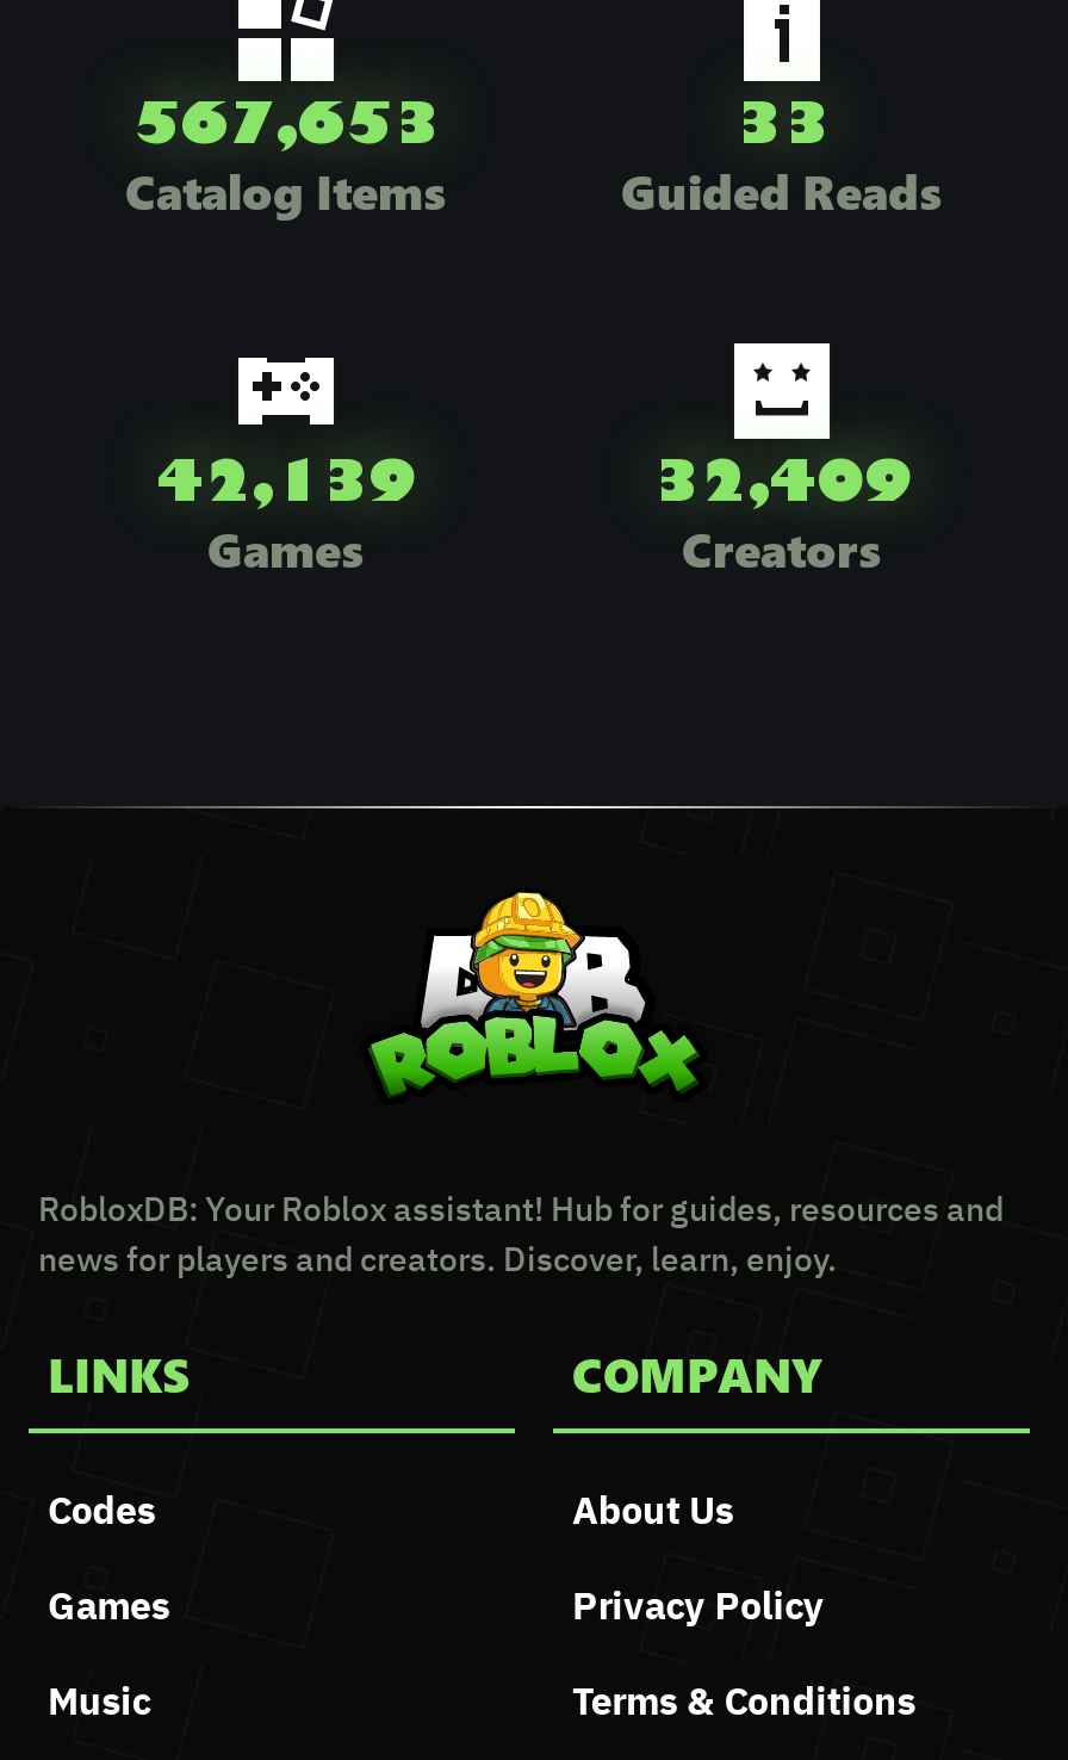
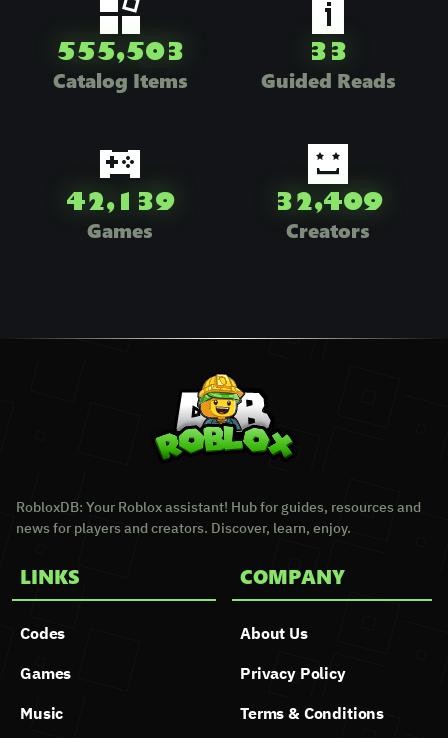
[132,91,440,155] 567,653 -> [55,38,184,65] 555,503

